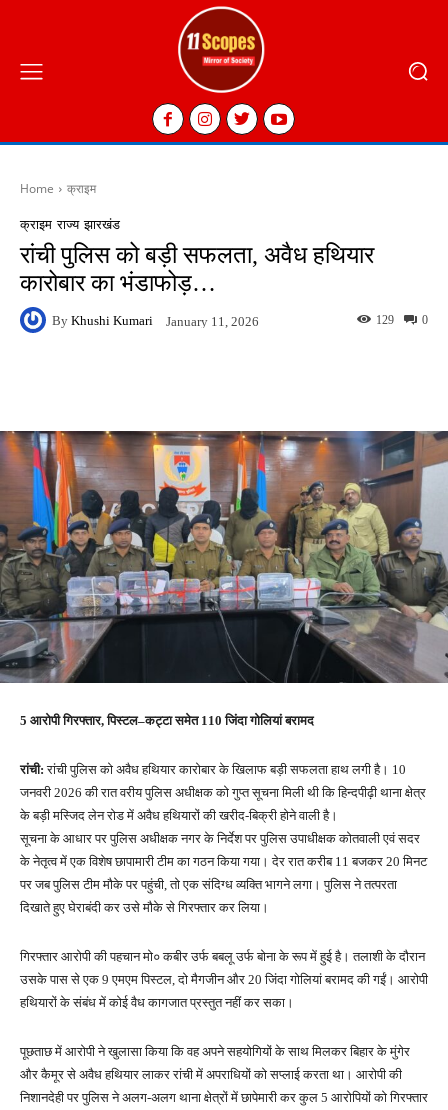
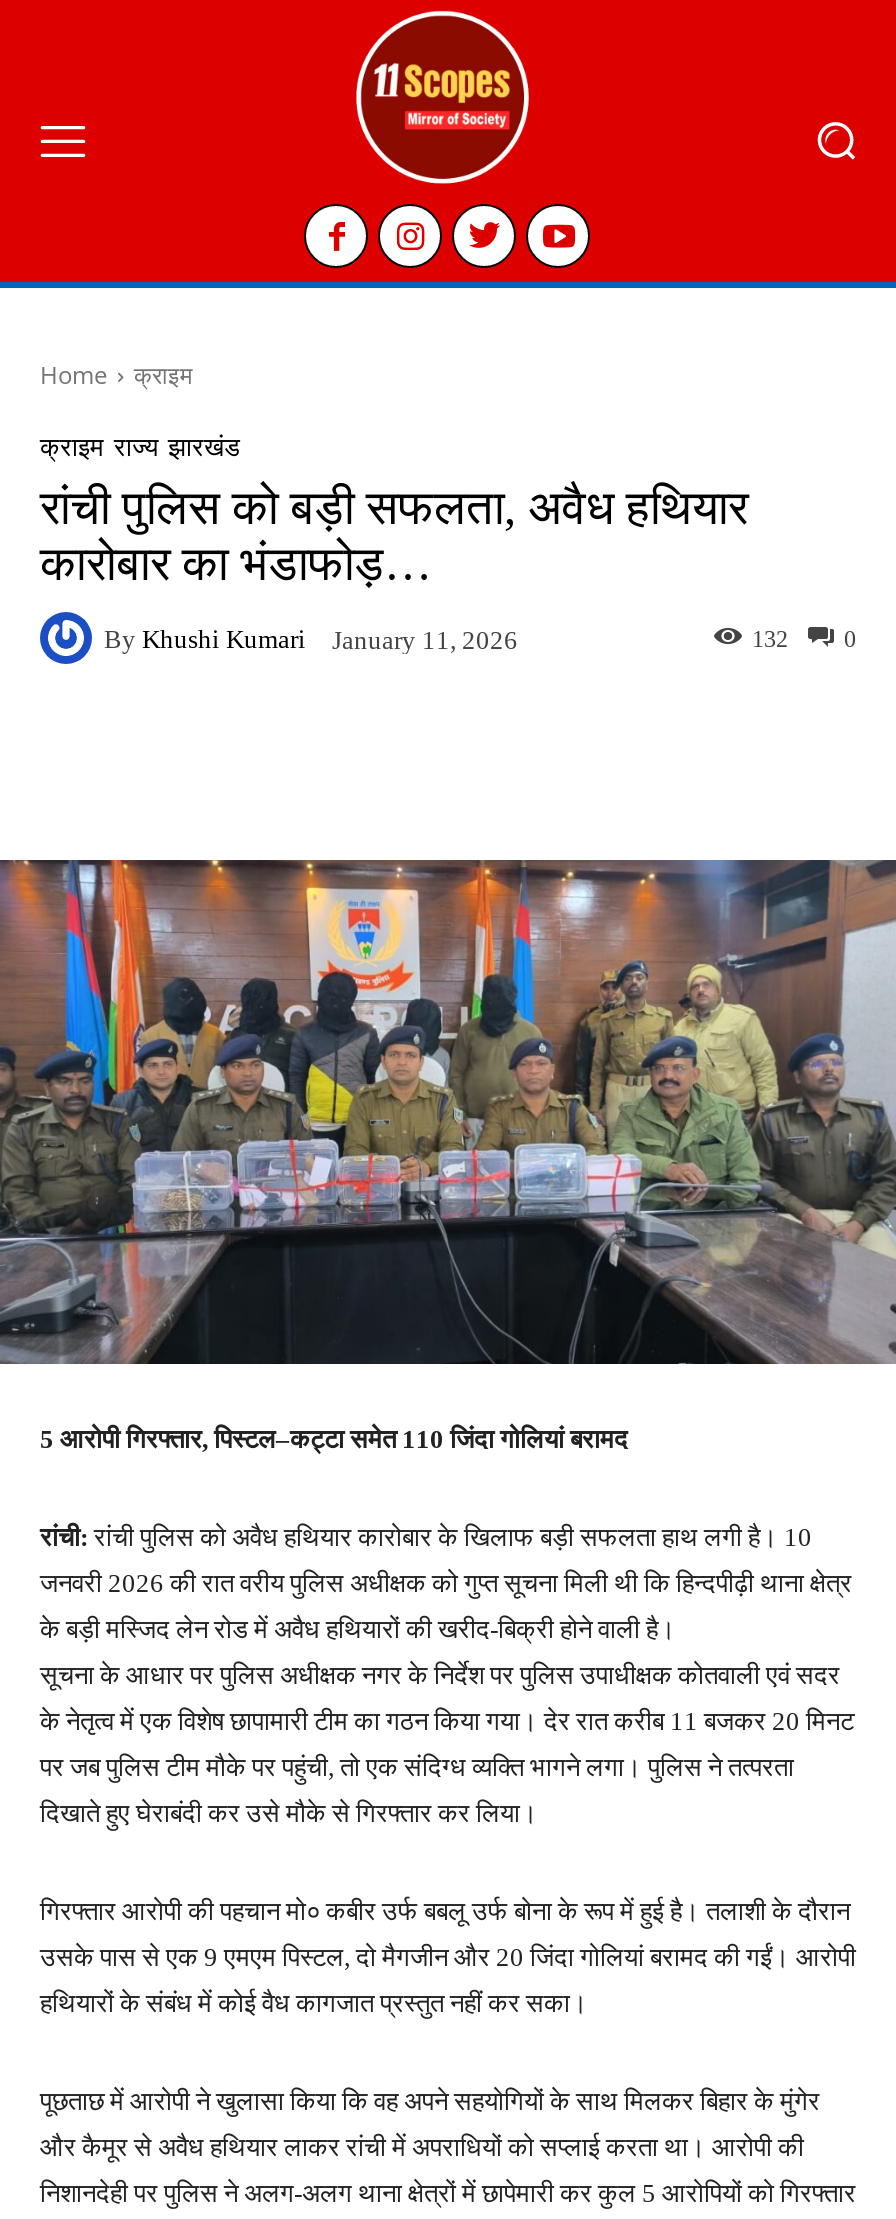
[376,313,428,327] 129 0 -> [752,624,856,652] 132 0

